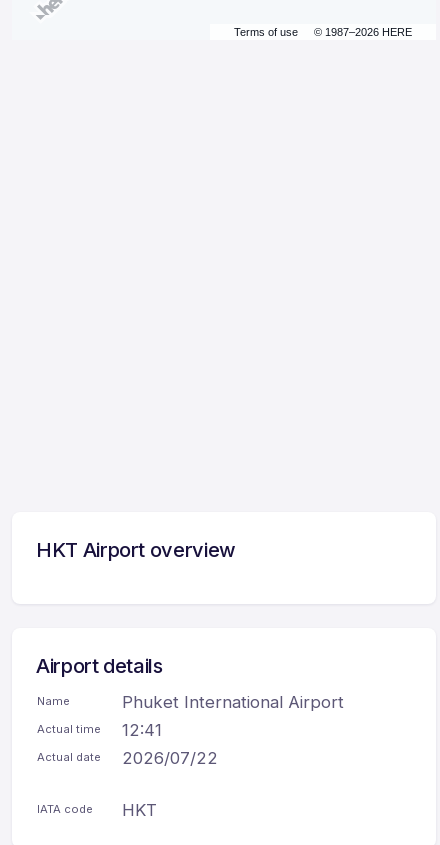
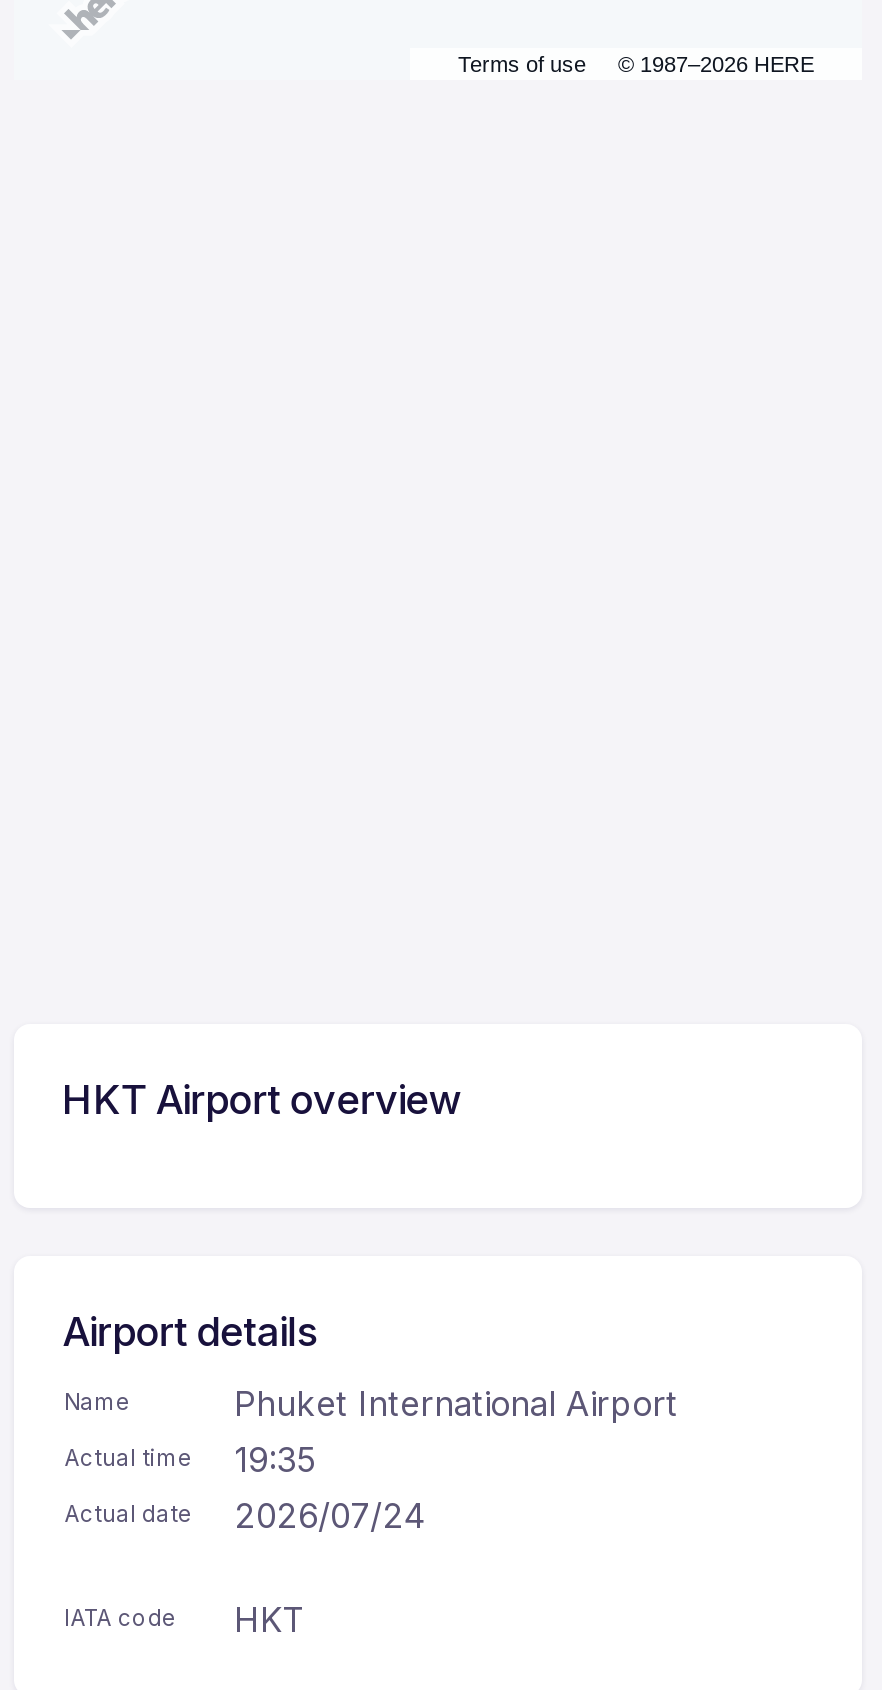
[37,720,162,740] Actual time 12:41 -> [64,1440,316,1480] Actual time 19:35
[37,748,218,768] Actual date 2026/07/22 -> [64,1496,426,1536] Actual date 2026/07/24

